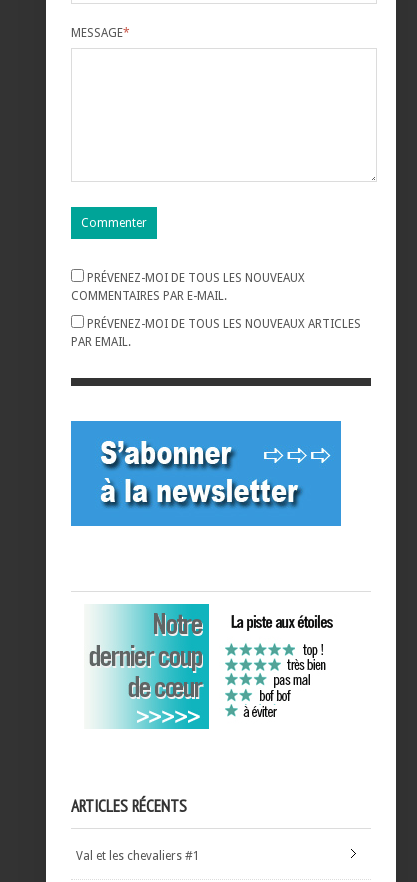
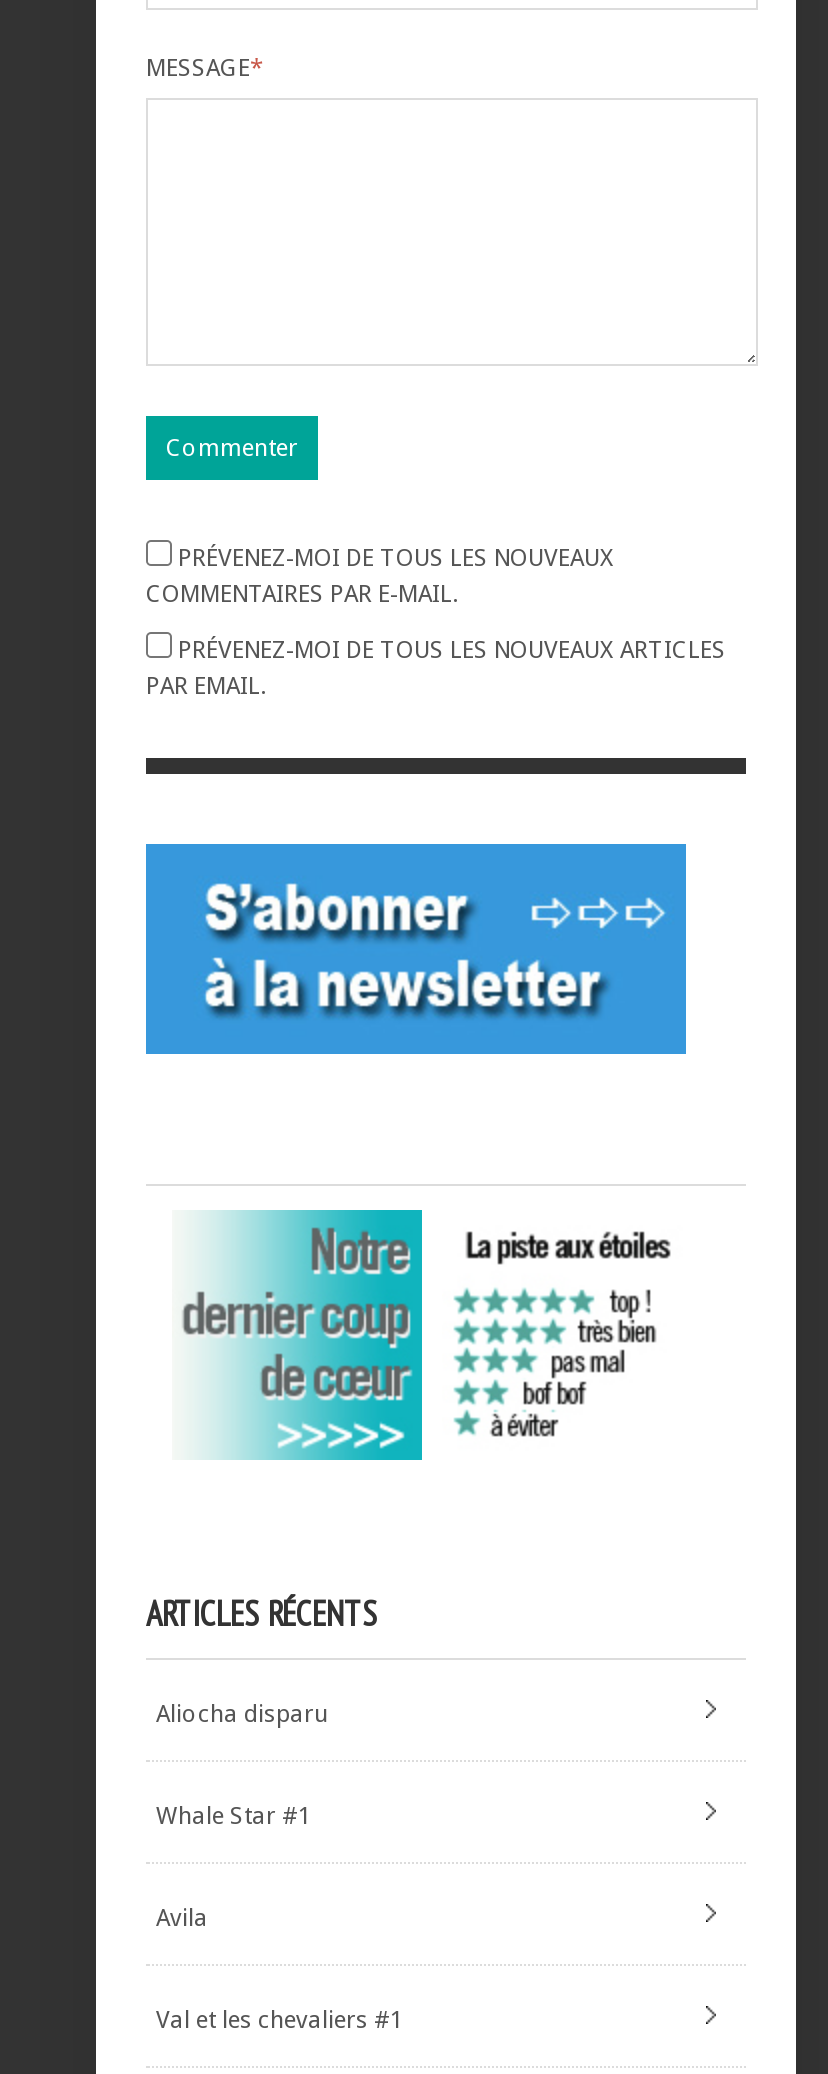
none -> [156,1700,328,1728] Aliocha disparu
none -> [156,1802,312,1830] Whale Star #1
none -> [156,1904,208,1932] Avila

